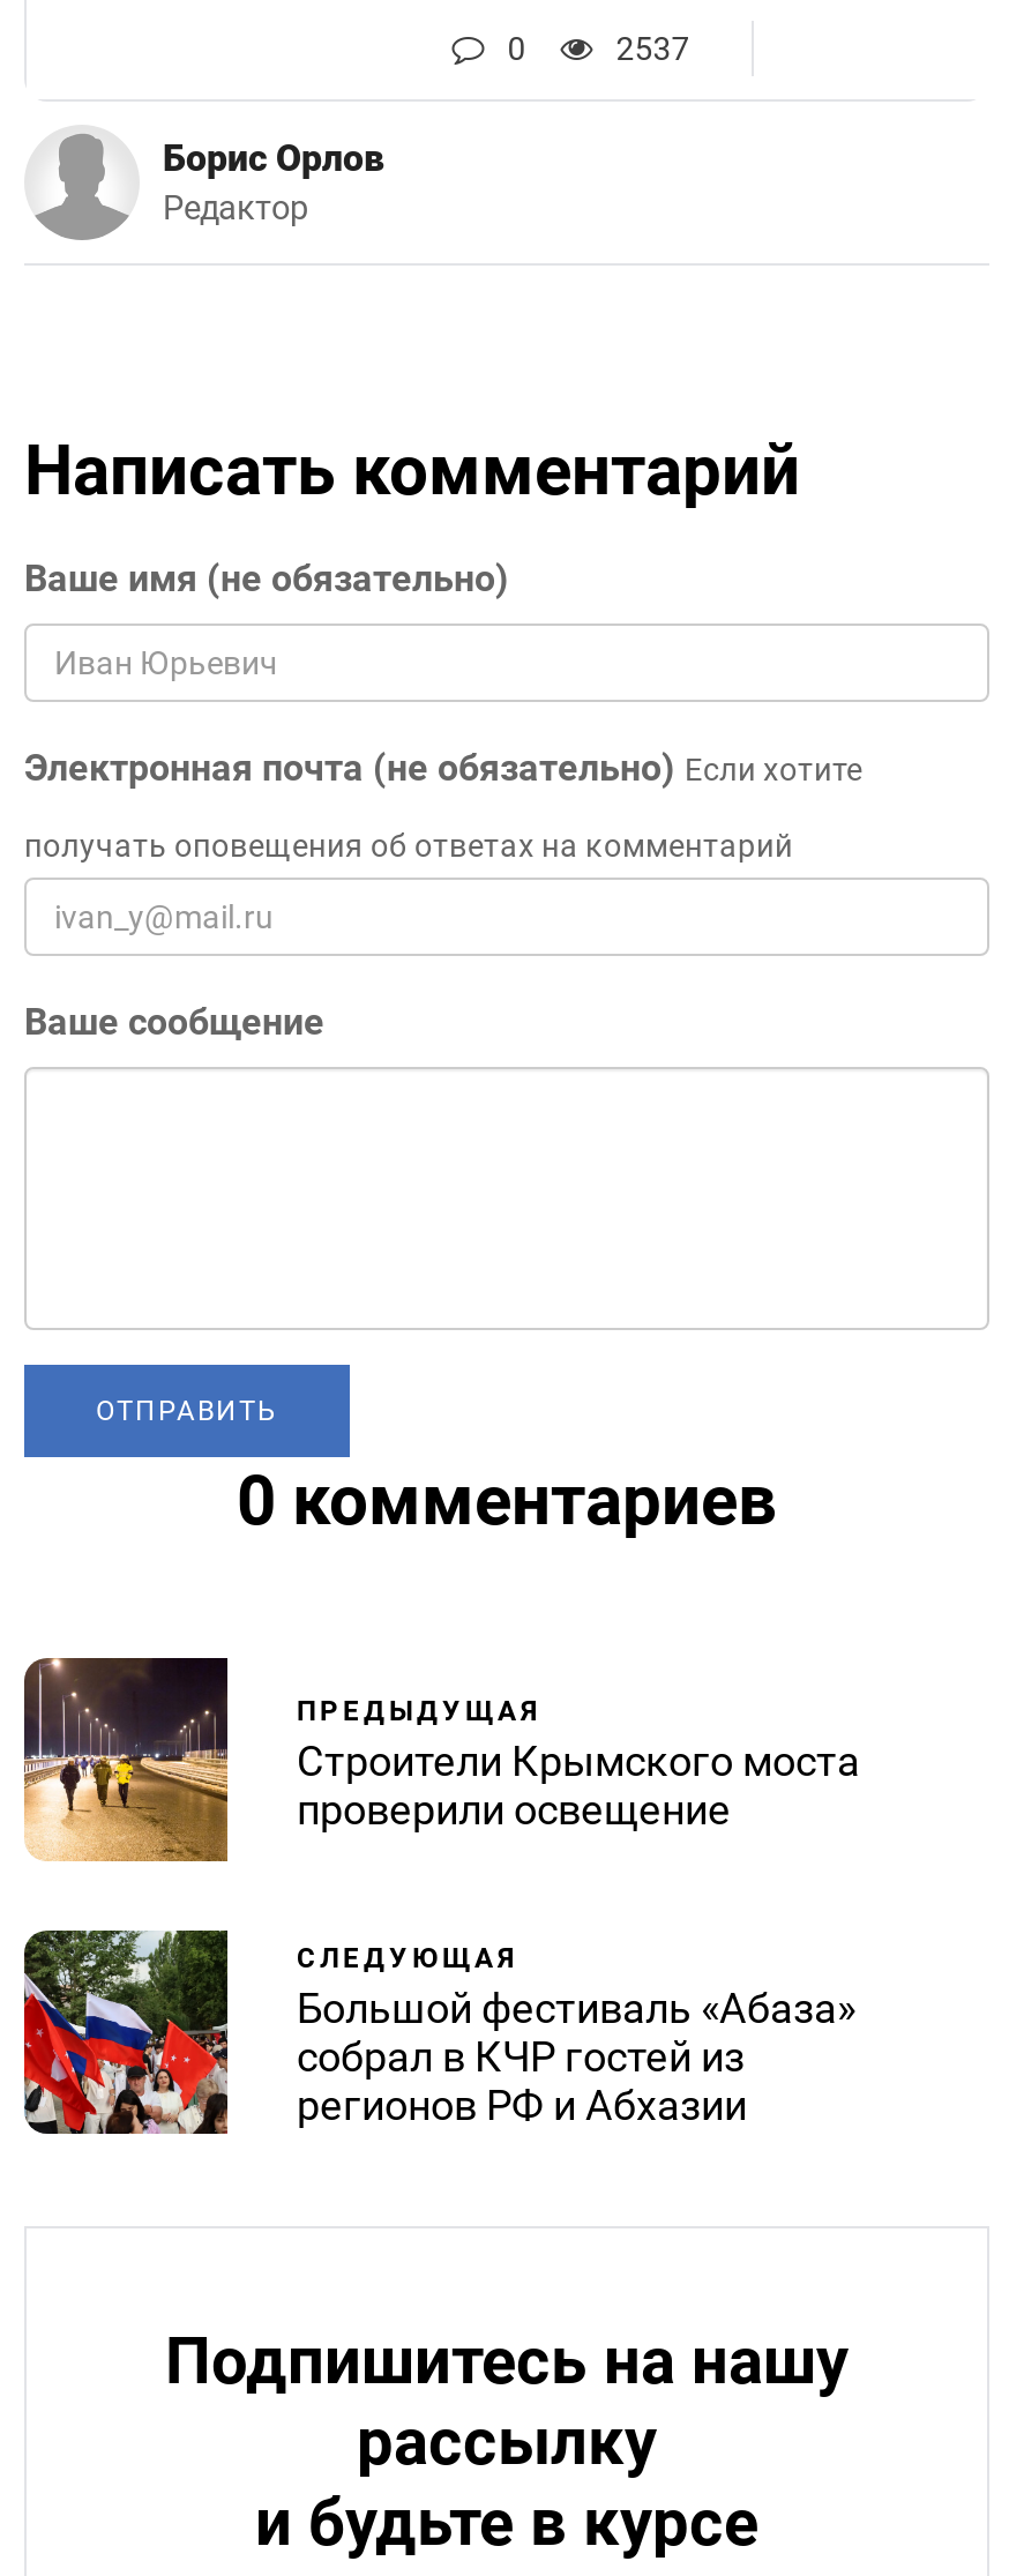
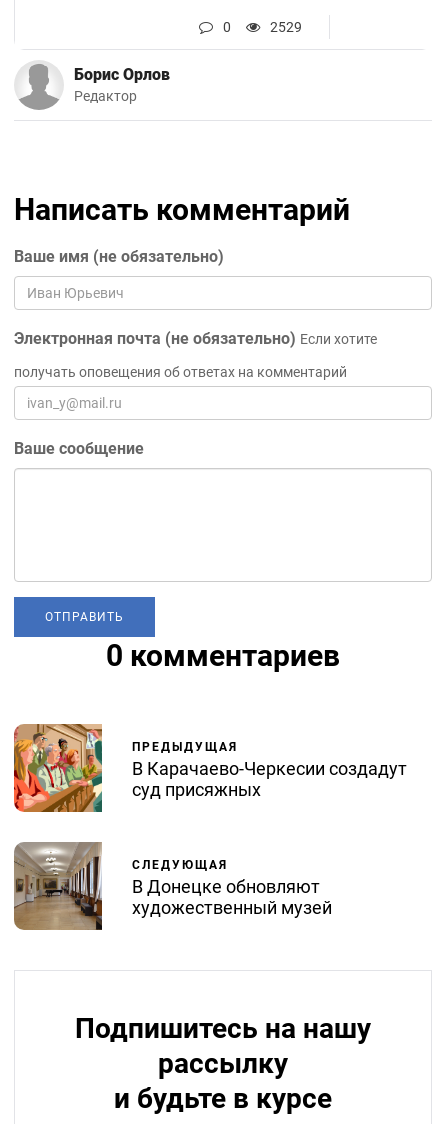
[616,30,690,67] 2537 -> [270,19,302,35] 2529
[22,1656,860,1864] [image] | Строители Крымского моста | проверили освещение -> [13,723,407,813] [image] | В Карачаево-Черкесии создадут | суд присяжных
[22,1928,855,2136] [image] | Большой фестиваль «Абаза» | собрал в КЧР гостей из | регионов РФ и Абхазии -> [14,841,332,931] [image] | В Донецке обновляют | художественный музей

